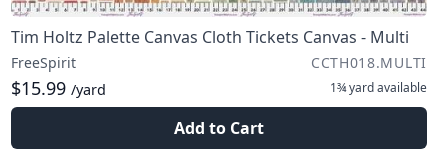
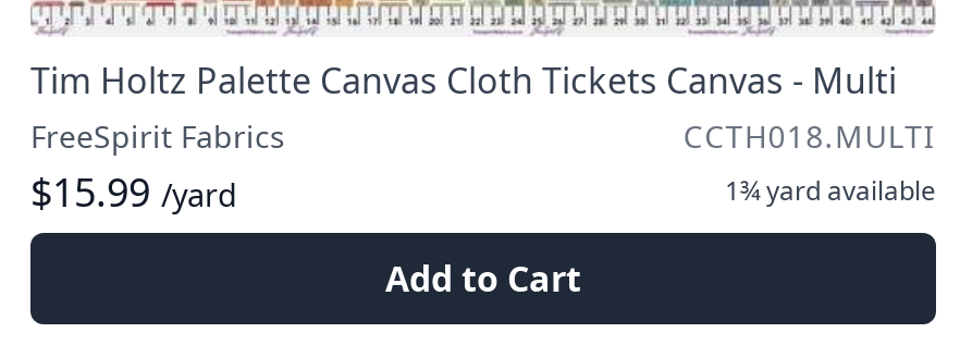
[11,53,76,72] FreeSpirit -> [30,115,285,157] FreeSpirit Fabrics

